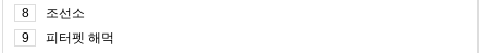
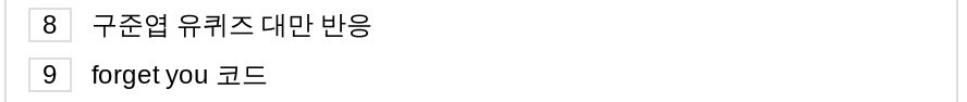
[46,5,85,21] 조선소 -> [91,10,372,40] 구준엽 유퀴즈 대만 반응
[46,30,114,45] 피터펫 해먹 -> [91,60,268,90] forget you 코드

